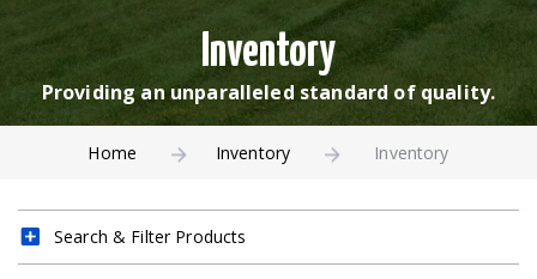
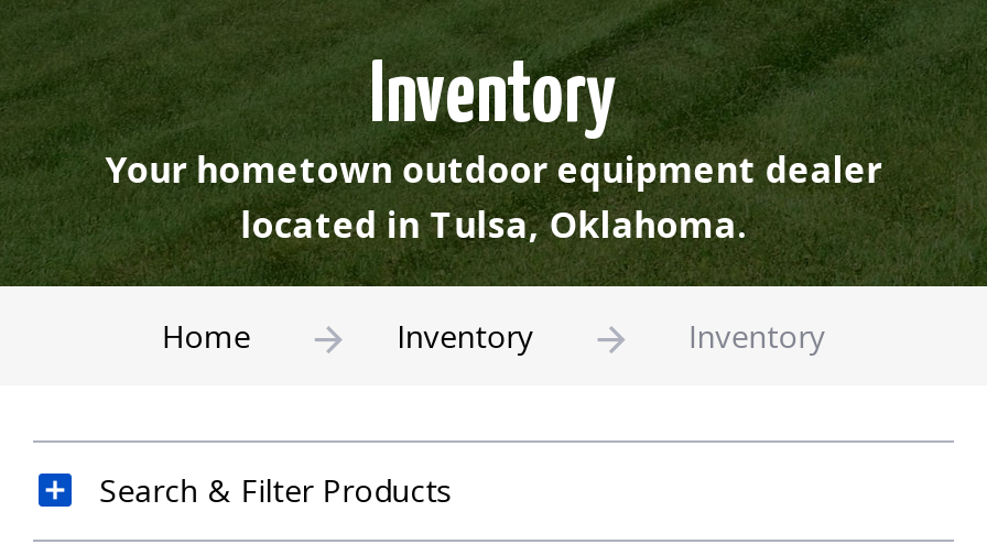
[42,79,495,105] Providing an unparalleled standard of quality. -> [105,145,882,249] Your hometown outdoor equipment dealer | located in Tulsa, Oklahoma.

